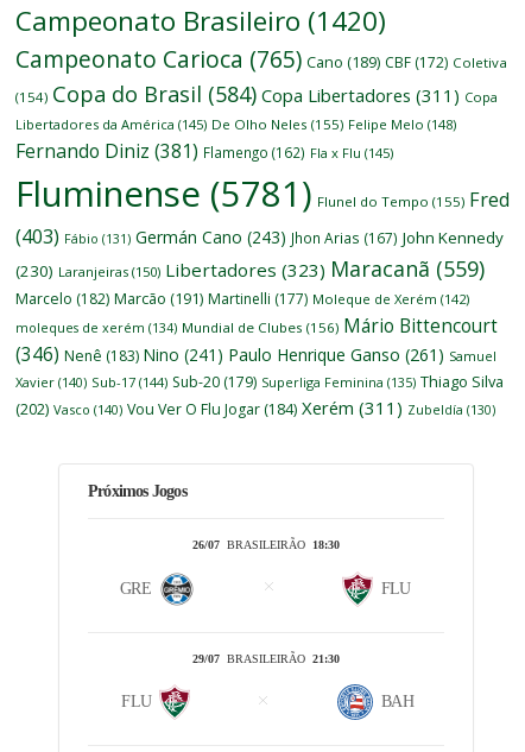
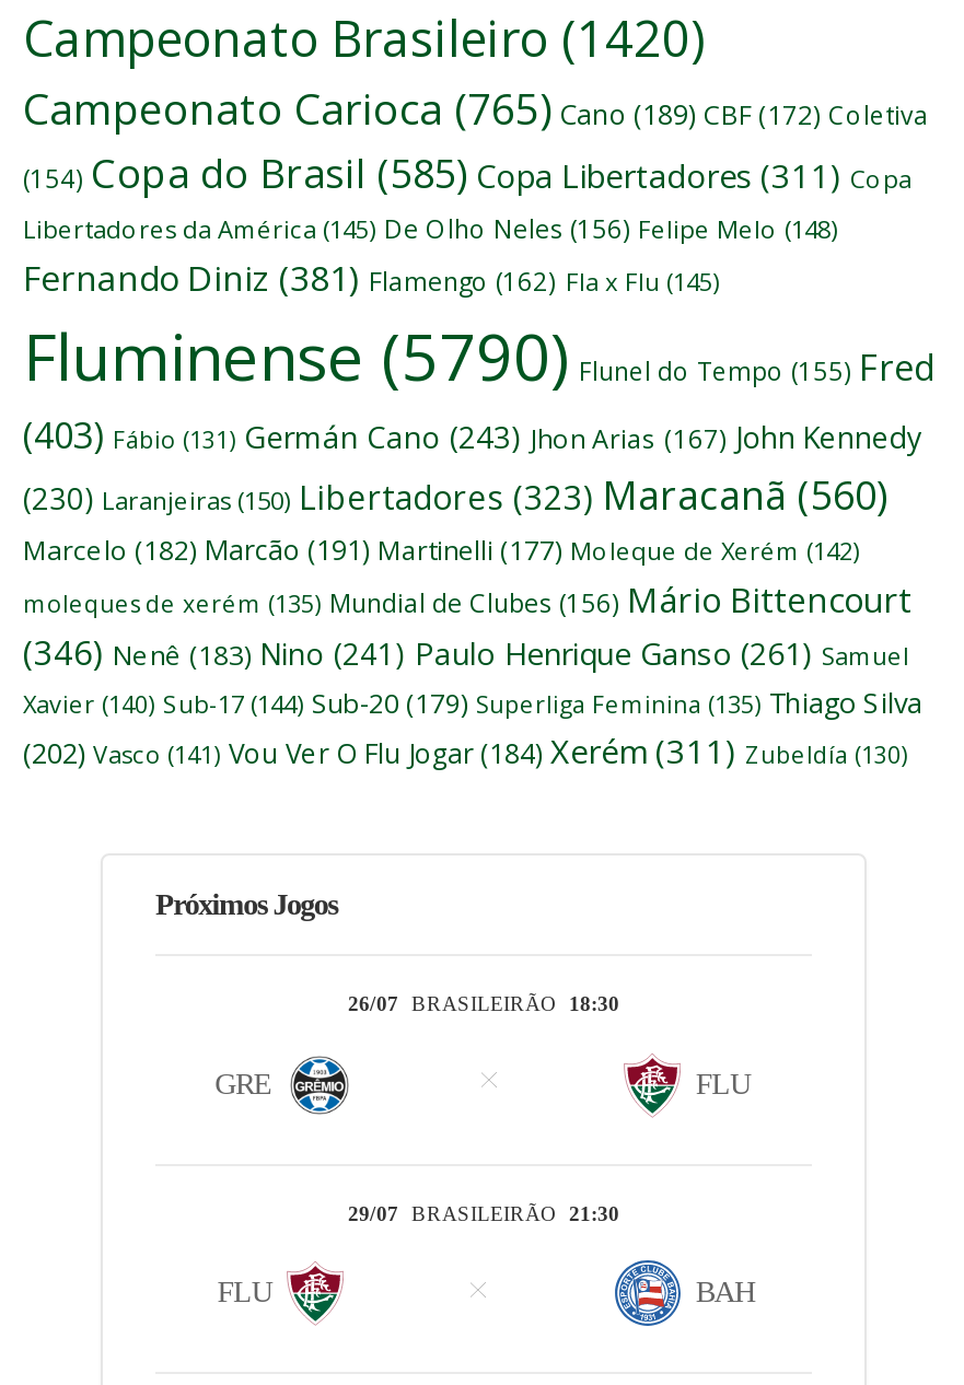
[16,80,498,109] (154) Copa do Brasil (584) Copa Libertadores (311) Copa -> [23,147,911,200] (154) Copa do Brasil (585) Copa Libertadores (311) Copa
[16,116,457,134] Libertadores da América (145) De Olho Neles (155) Felipe Melo (148) -> [23,213,837,246] Libertadores da América (145) De Olho Neles (156) Felipe Melo (148)
[16,170,510,218] Fluminense (5781) Flunel do Tempo(155) Fred -> [23,314,933,401] Fluminense (5790) Flunel do Tempo(155) Fred
[16,255,485,283] (230) Laranjeiras(150) Libertadores (323) Maracanã (559) -> [23,469,887,522] (230) Laranjeiras(150) Libertadores (323) Maracanã (560)
[16,313,498,339] moleques de xerém (134) Mundial de Clubes (156) Mário Bittencourt -> [23,576,911,624] moleques de xerém (135) Mundial de Clubes (156) Mário Bittencourt
[16,396,496,420] (202) Vasco (140) Vou Ver O Flu Jogar (184) Xerém (311) Zubeldía (130) -> [23,729,907,773] (202) Vasco (141) Vou Ver O Flu Jogar (184) Xerém (311) Zubeldía (130)

